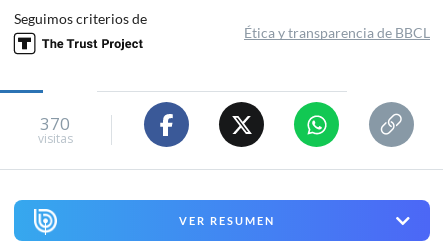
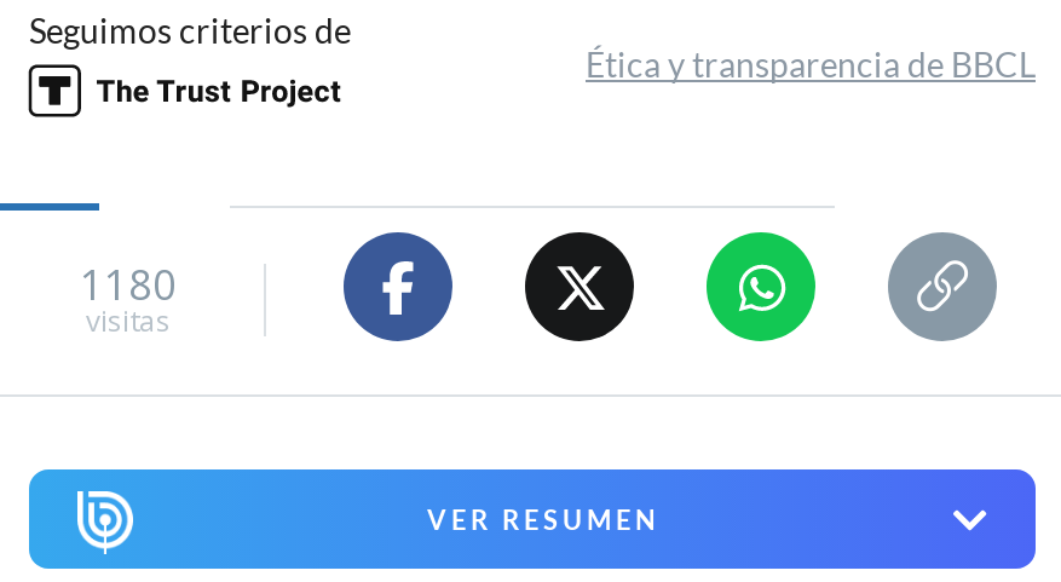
[40,112,70,135] 370 -> [80,257,177,312] 1180

